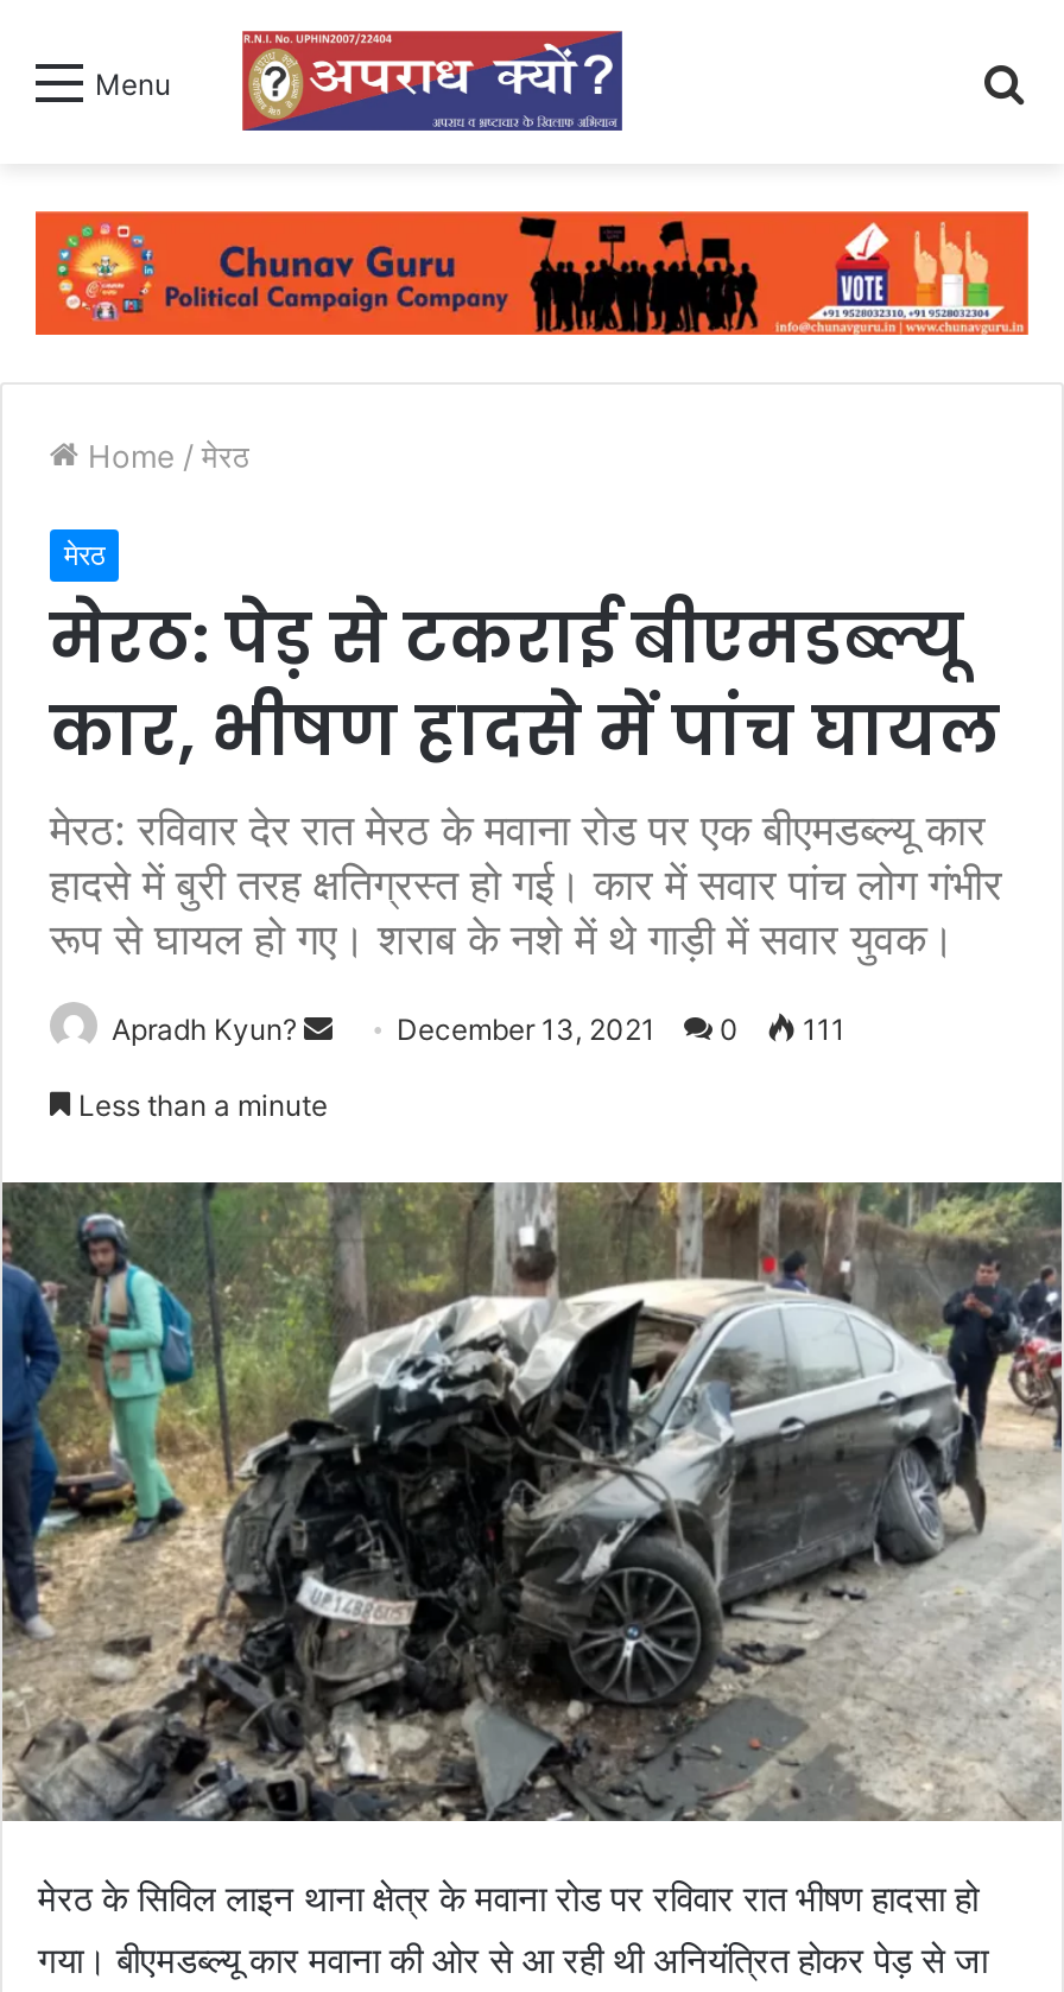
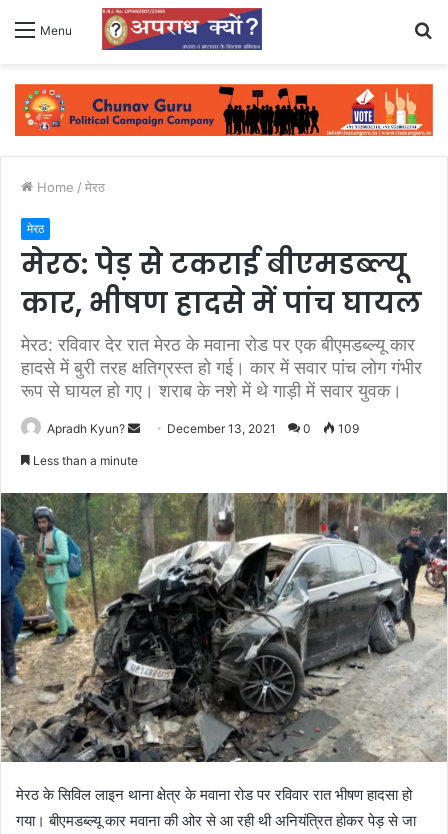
[796,1011,845,1047] 111 -> [335,421,359,436] 109

